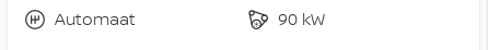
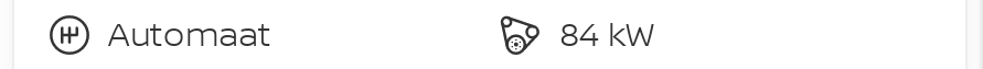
[278,8,325,30] 90 kW -> [559,12,654,58] 84 kW

